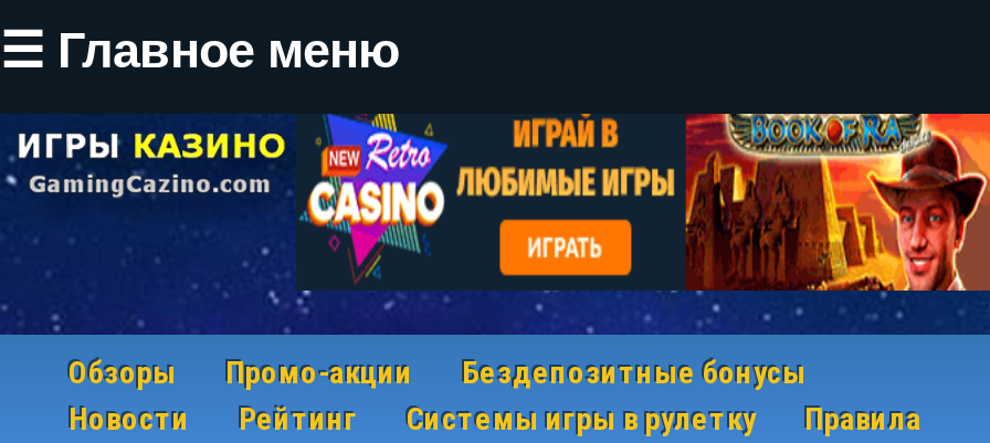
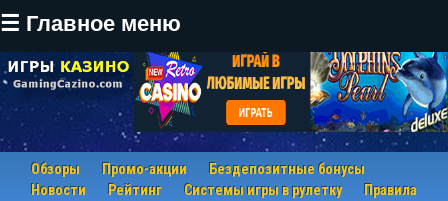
[685,112,983,293] [image] -> [309,51,445,133] [image]

